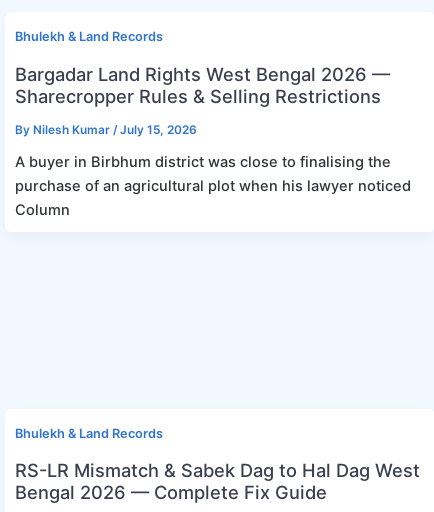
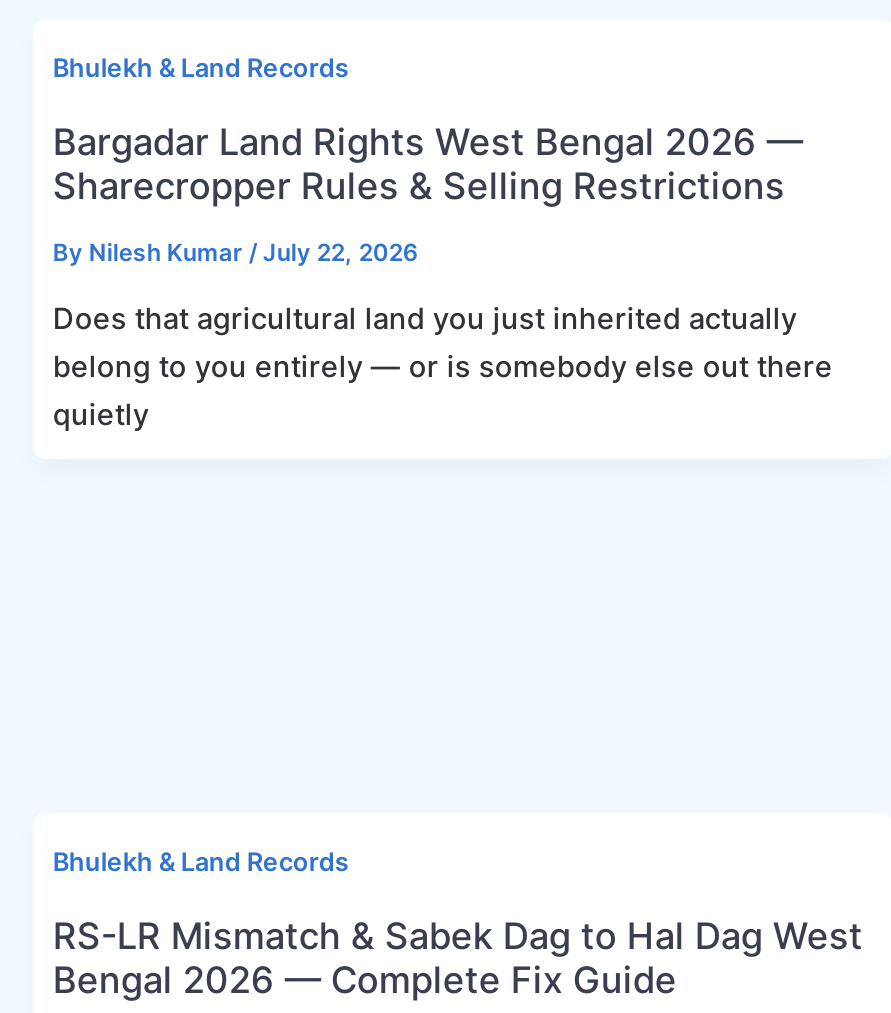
[15,122,197,136] By Nilesh Kumar / July 15, 2026 -> [53,239,419,267] By Nilesh Kumar / July 22, 2026
[15,153,411,219] A buyer in Birbhum district was close to finalising the | purchase of an agricultural plot when his lawyer noticed | Column -> [53,301,833,433] Does that agricultural land you just inherited actually | belong to you entirely — or is somebody else out there | quietly

